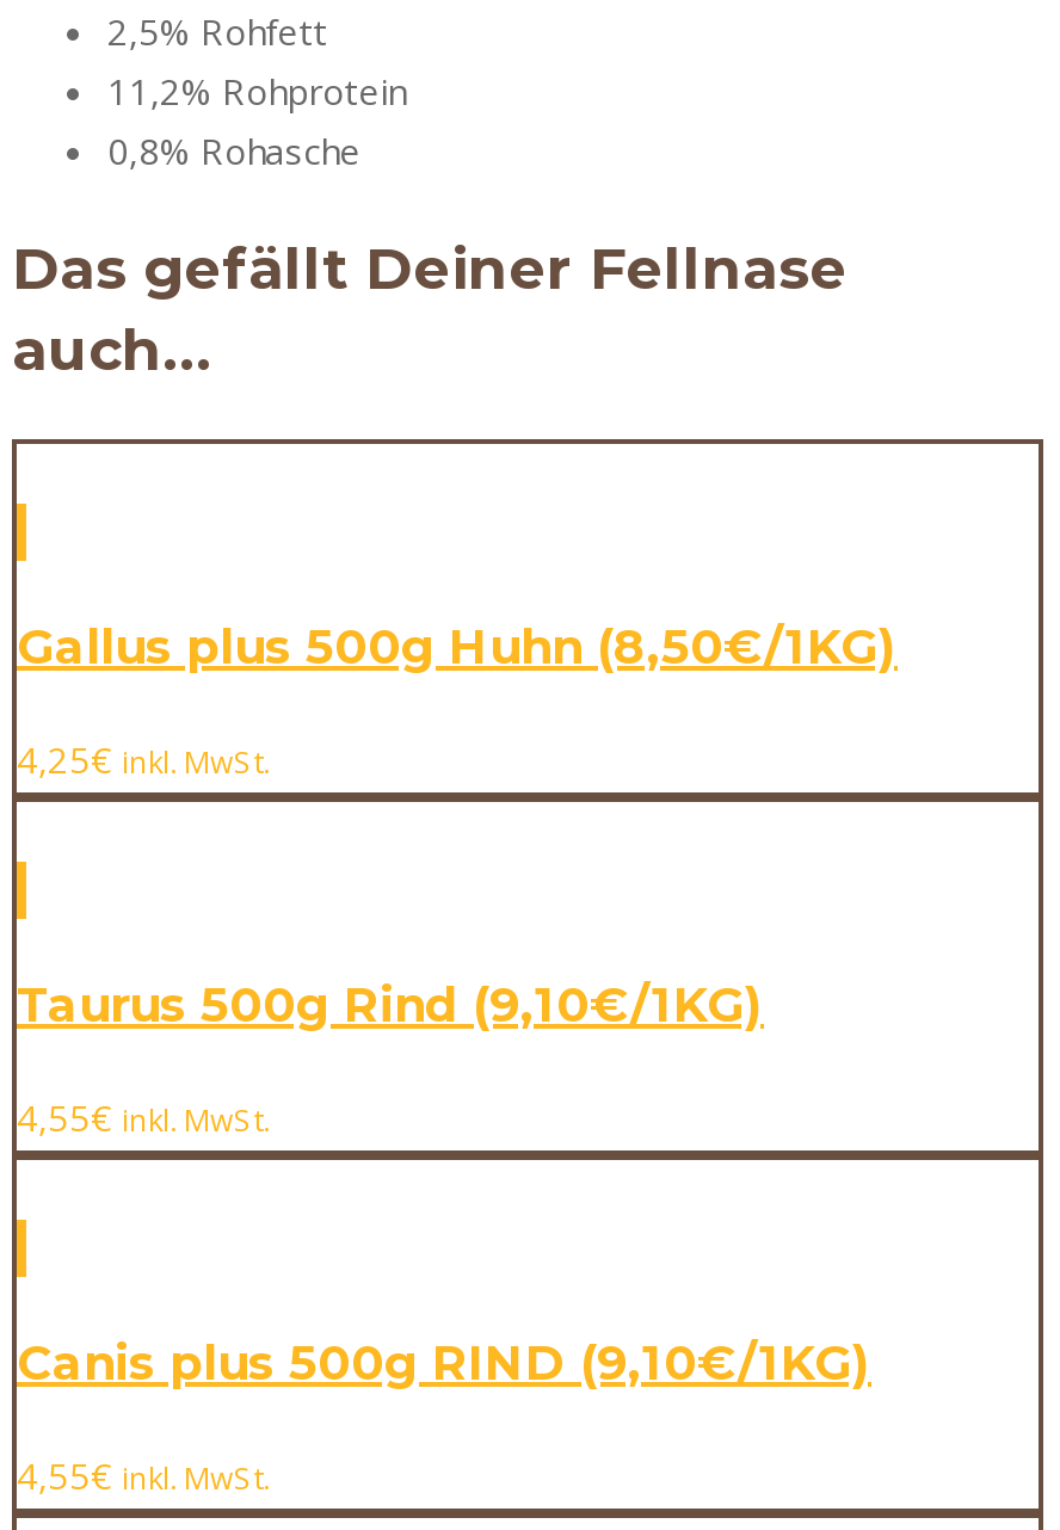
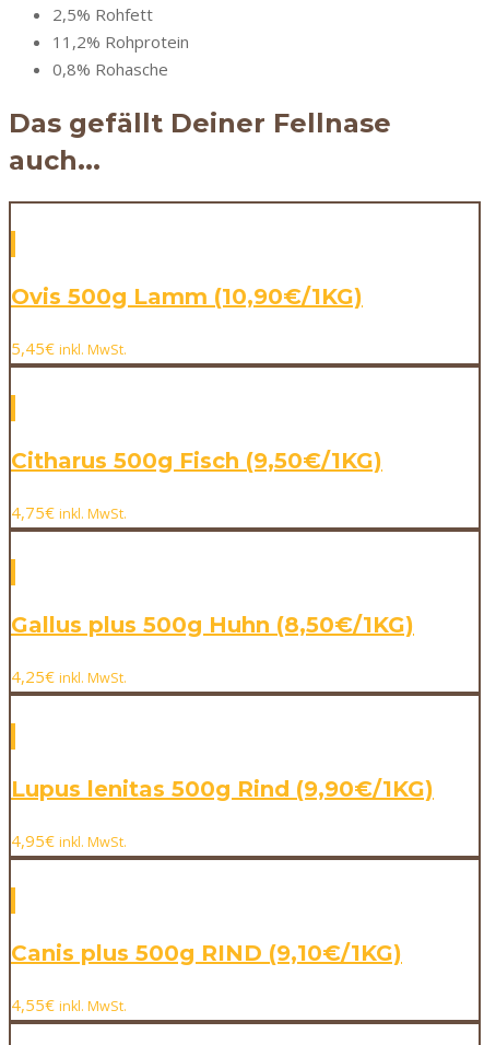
none -> [11,284,363,359] Ovis 500g Lamm (10,90€/1KG) | 5,45€ inkl. MwSt.
none -> [11,448,382,523] Citharus 500g Fisch (9,50€/1KG) | 4,75€ inkl. MwSt.
[17,976,764,1034] Taurus 500g Rind (9,10€/1KG) -> [11,776,434,802] Lupus lenitas 500g Rind (9,90€/1KG)
[17,1093,270,1141] 4,55€ inkl. MwSt. -> [11,830,127,851] 4,95€ inkl. MwSt.

